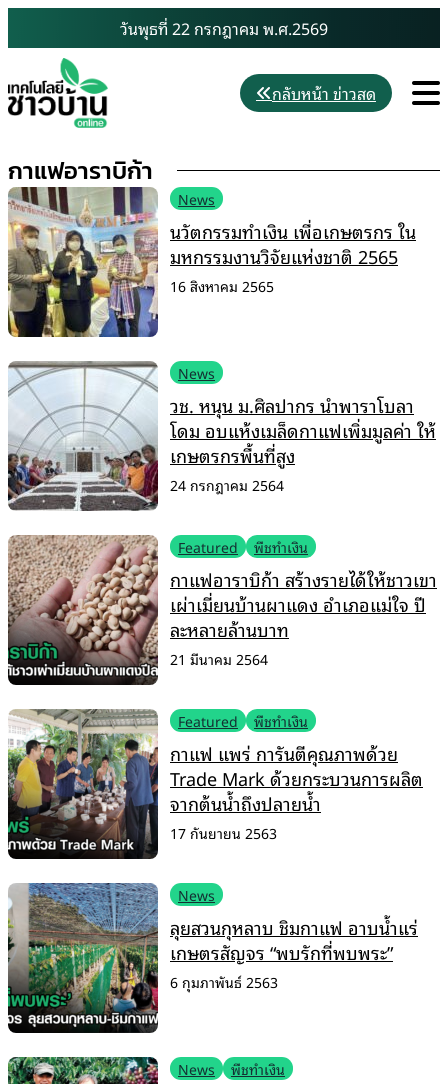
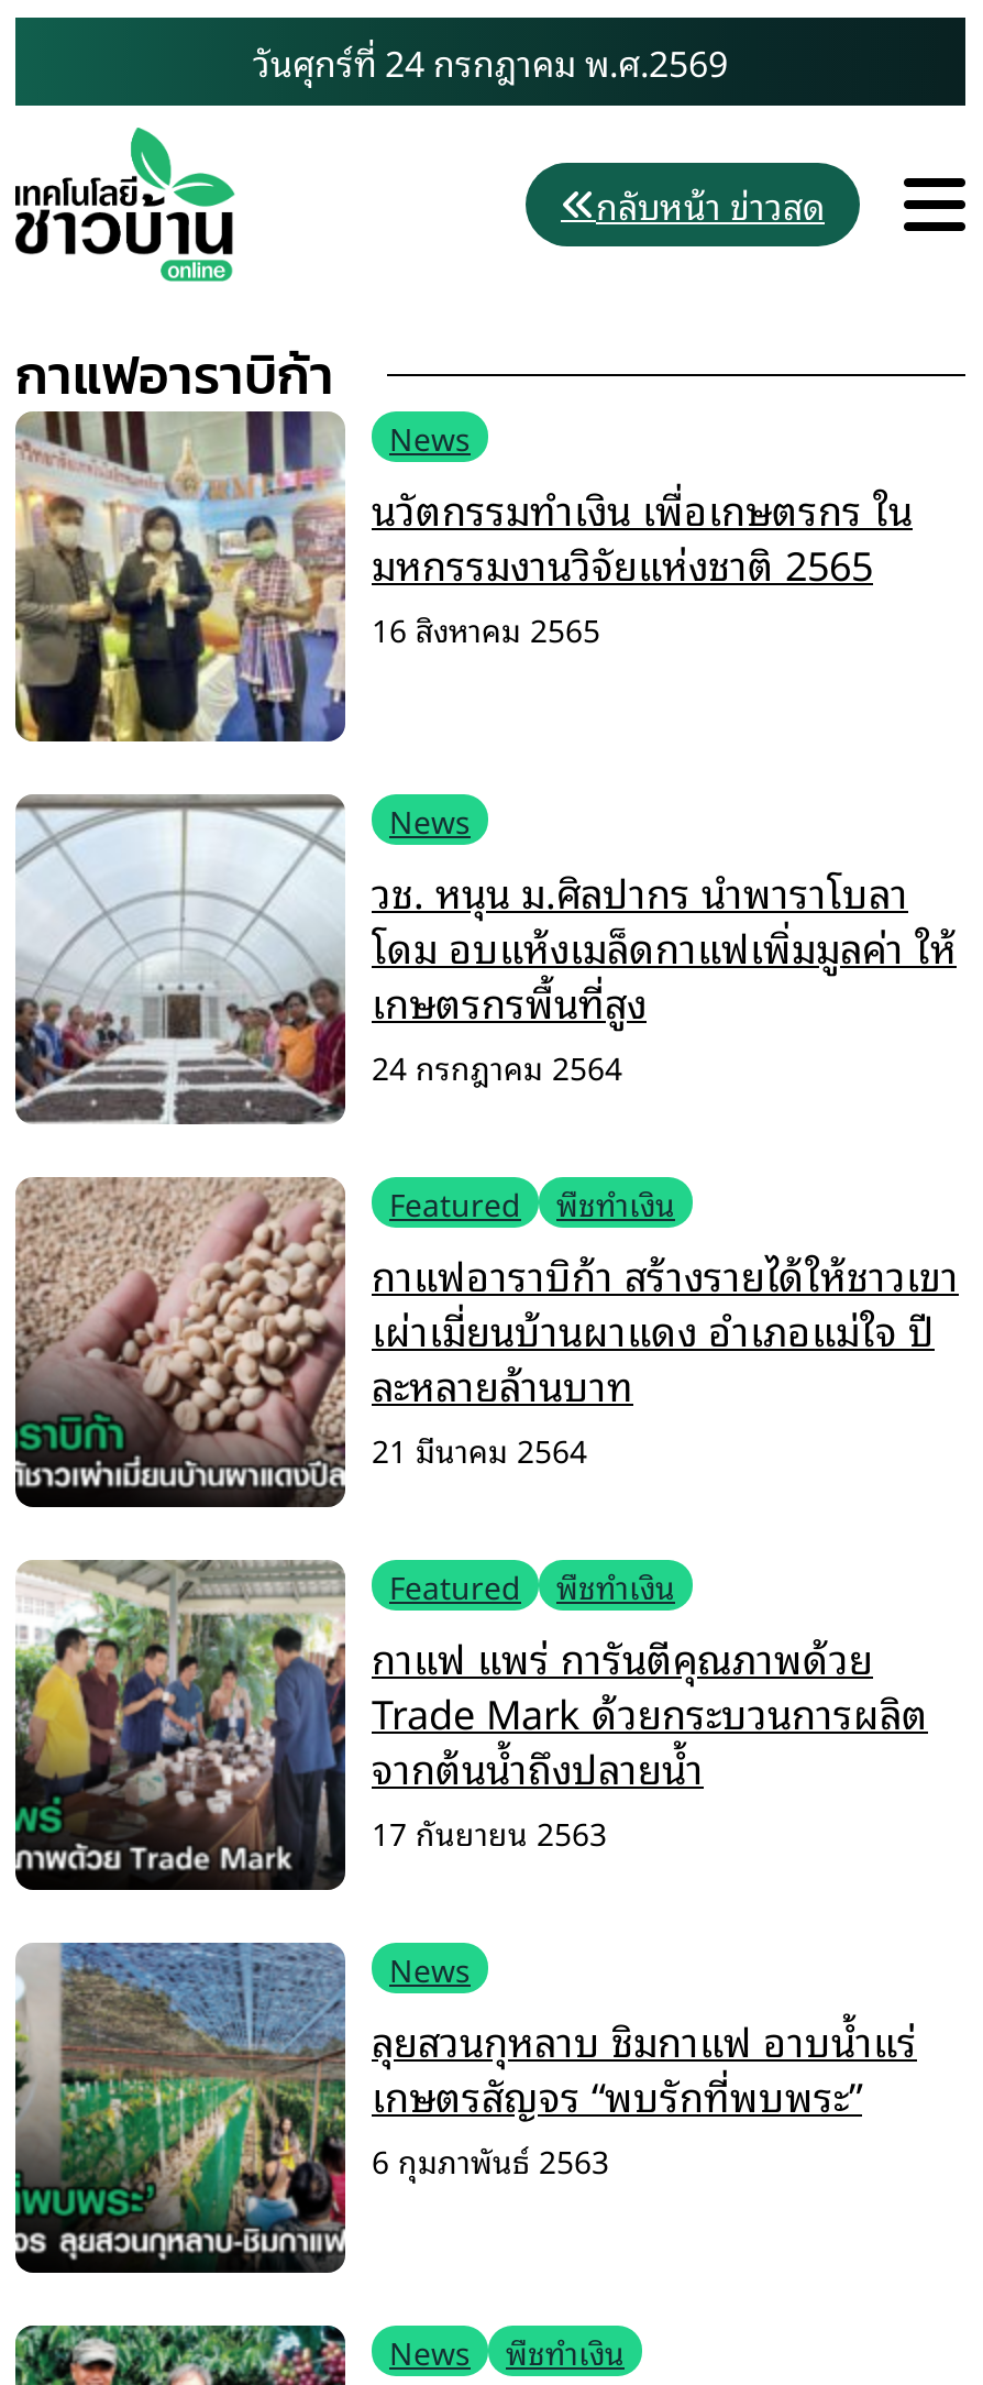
[120,15,328,41] วันพุธที่ 22 กรกฎาคม พ.ศ.2569 -> [253,33,728,90] วันศุกร์ที่ 24 กรกฎาคม พ.ศ.2569

